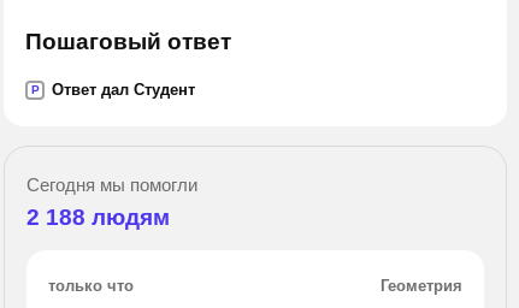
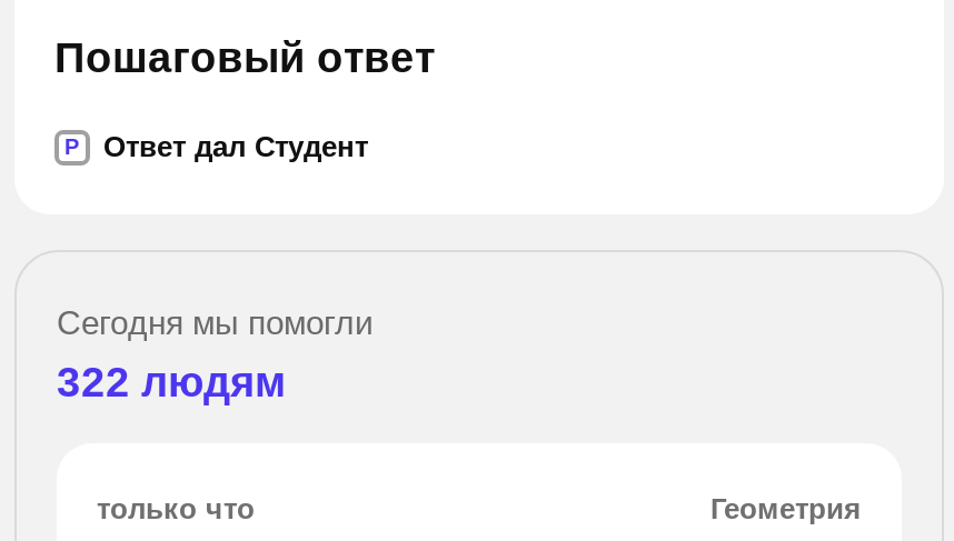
[26,205,170,230] 2 188 людям -> [57,359,286,405] 322 людям

